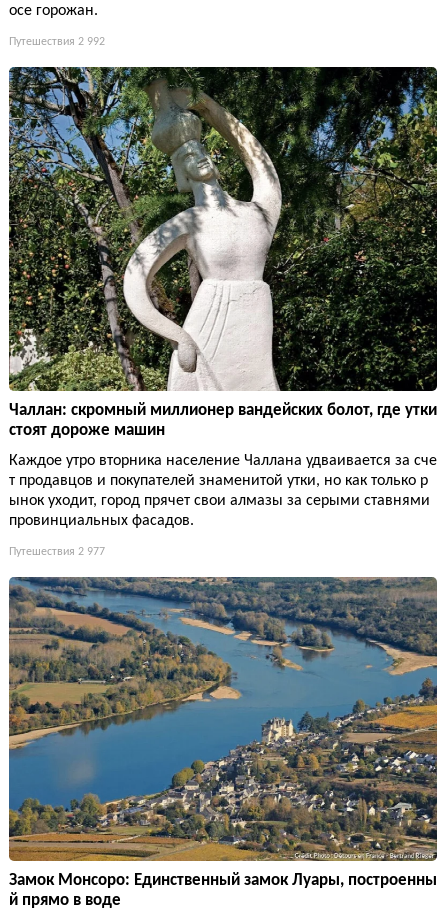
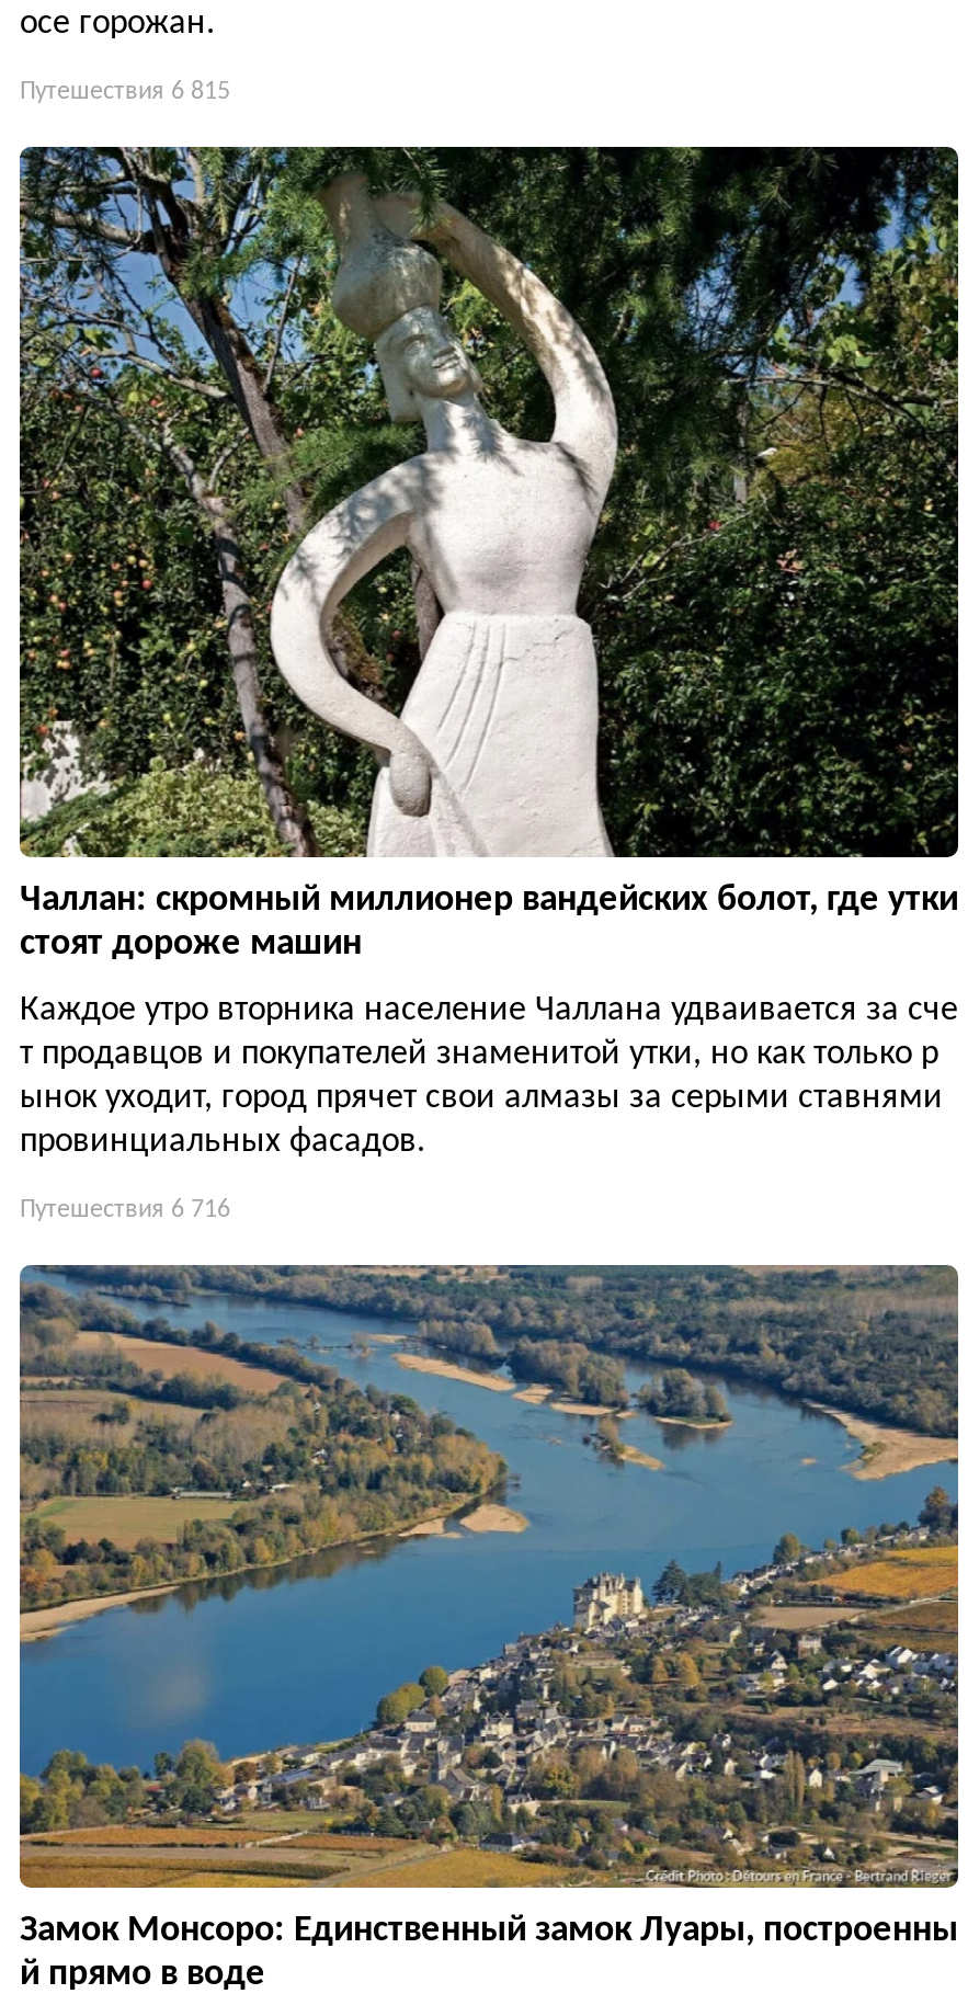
[9,36,105,48] Путешествия 2 992 -> [20,79,230,105] Путешествия 6 815
[9,546,105,558] Путешествия 2 977 -> [20,1198,230,1224] Путешествия 6 716

